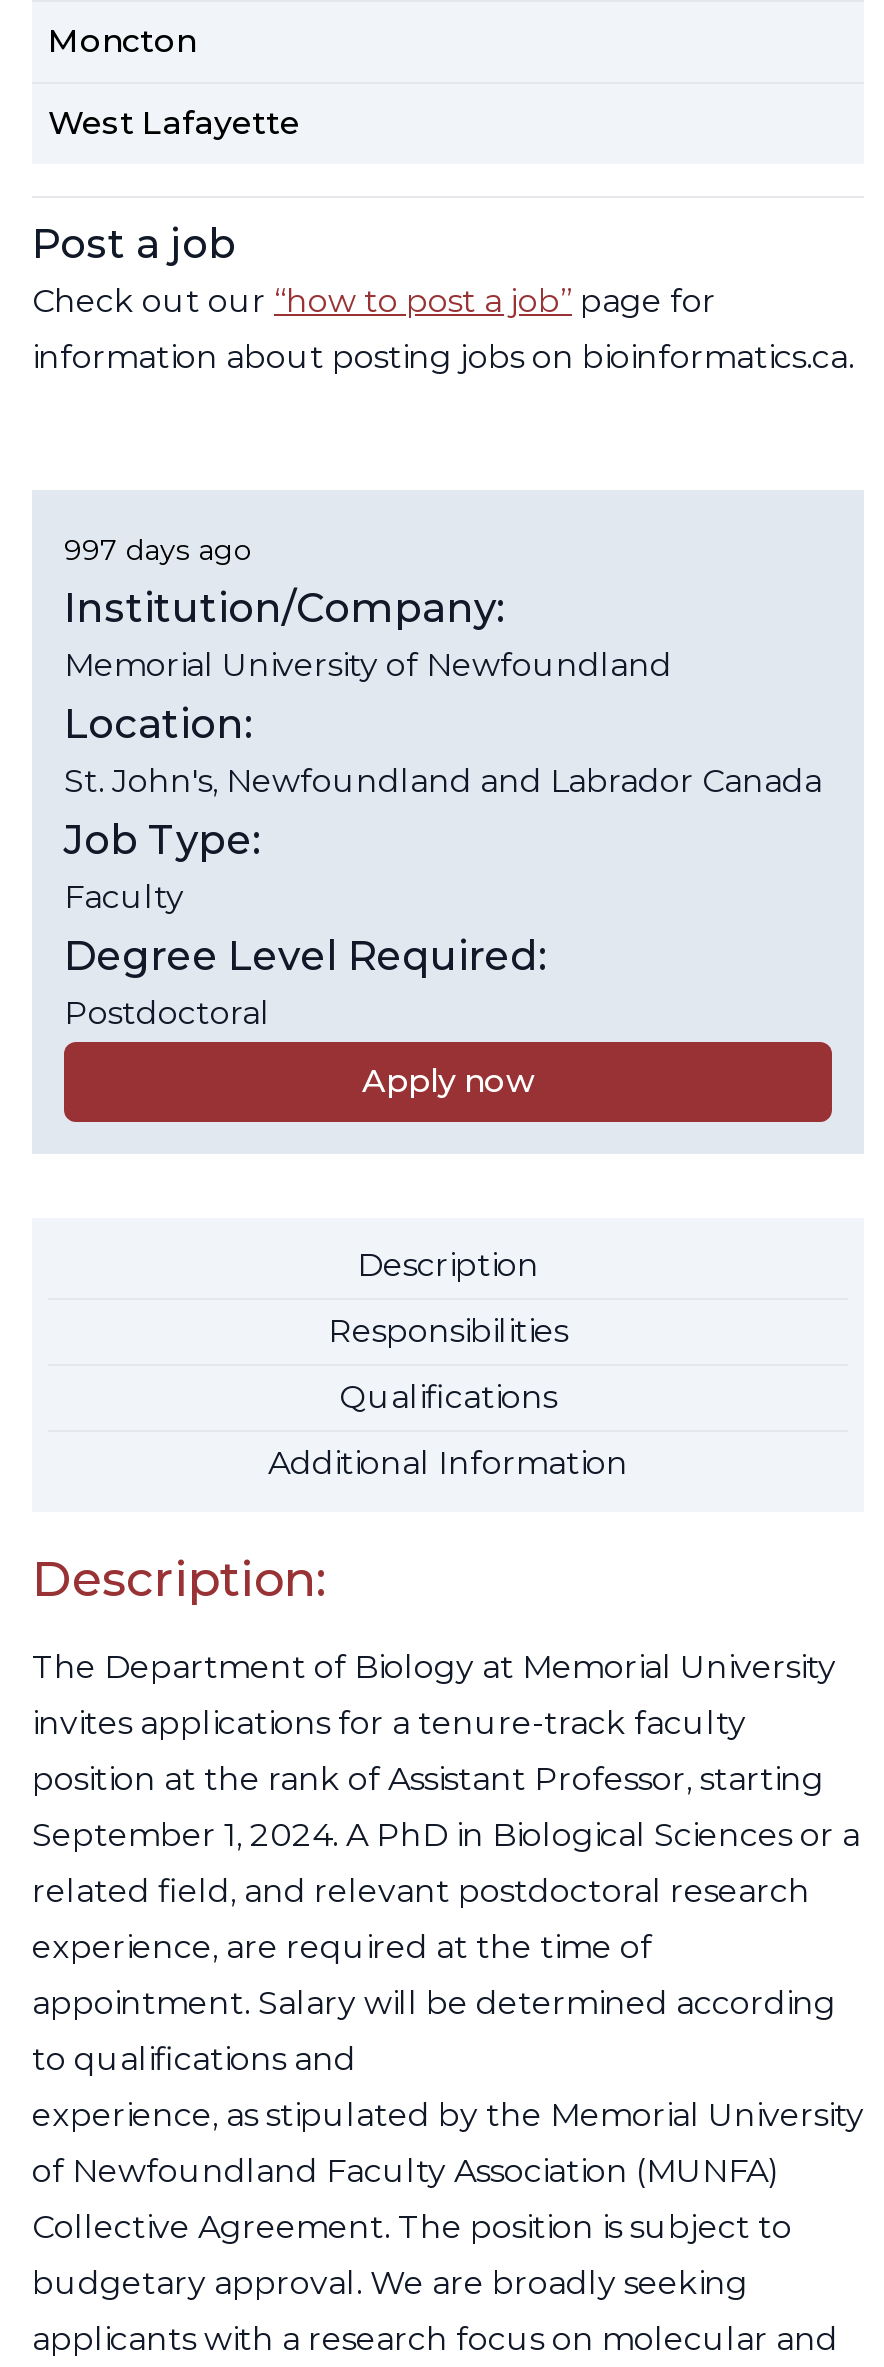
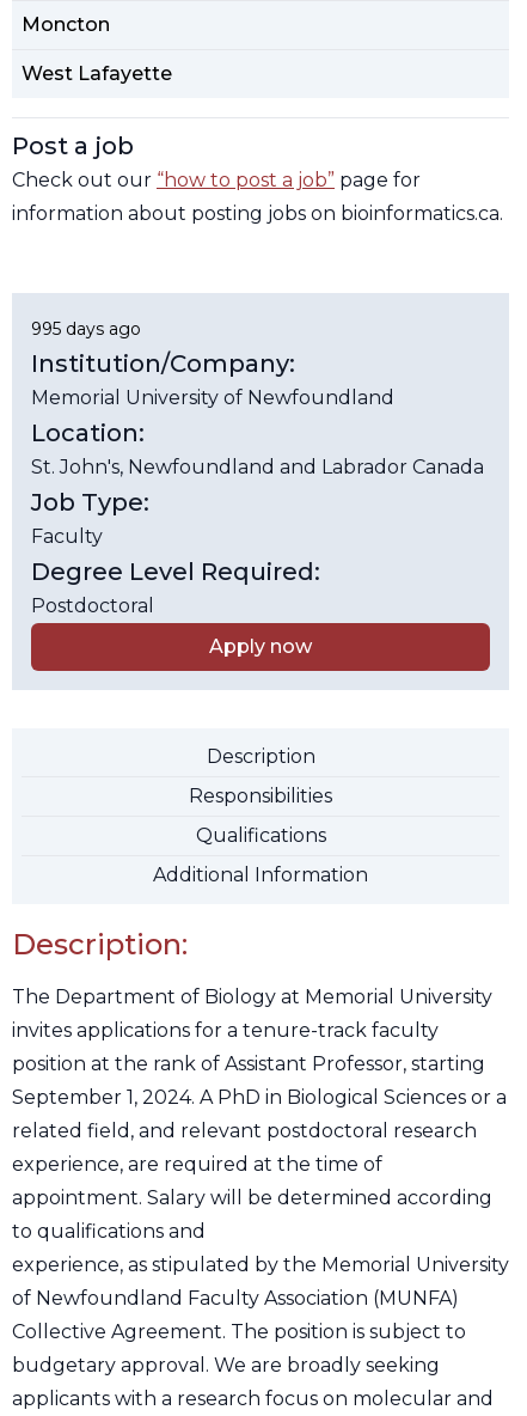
[64,532,252,568] 997 days ago -> [31,318,141,340] 995 days ago

